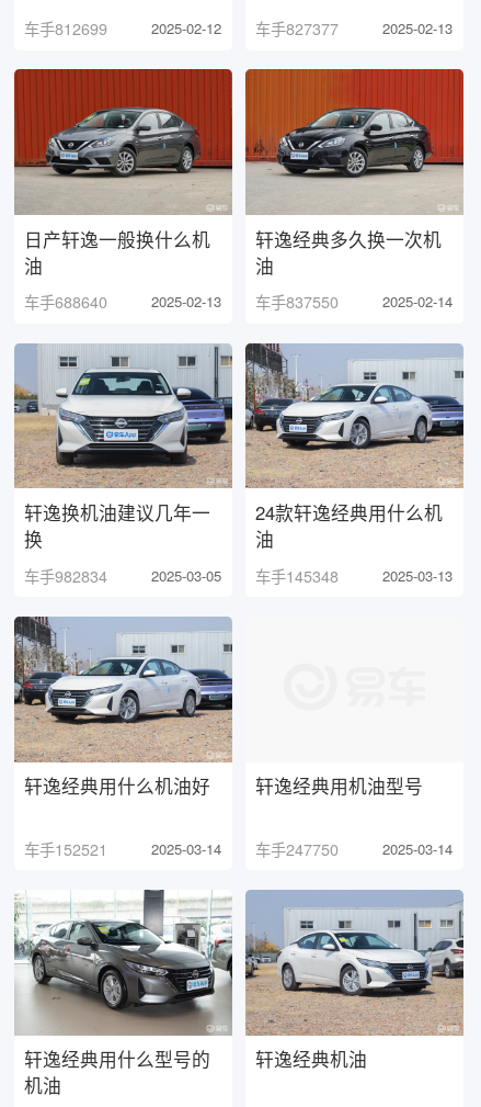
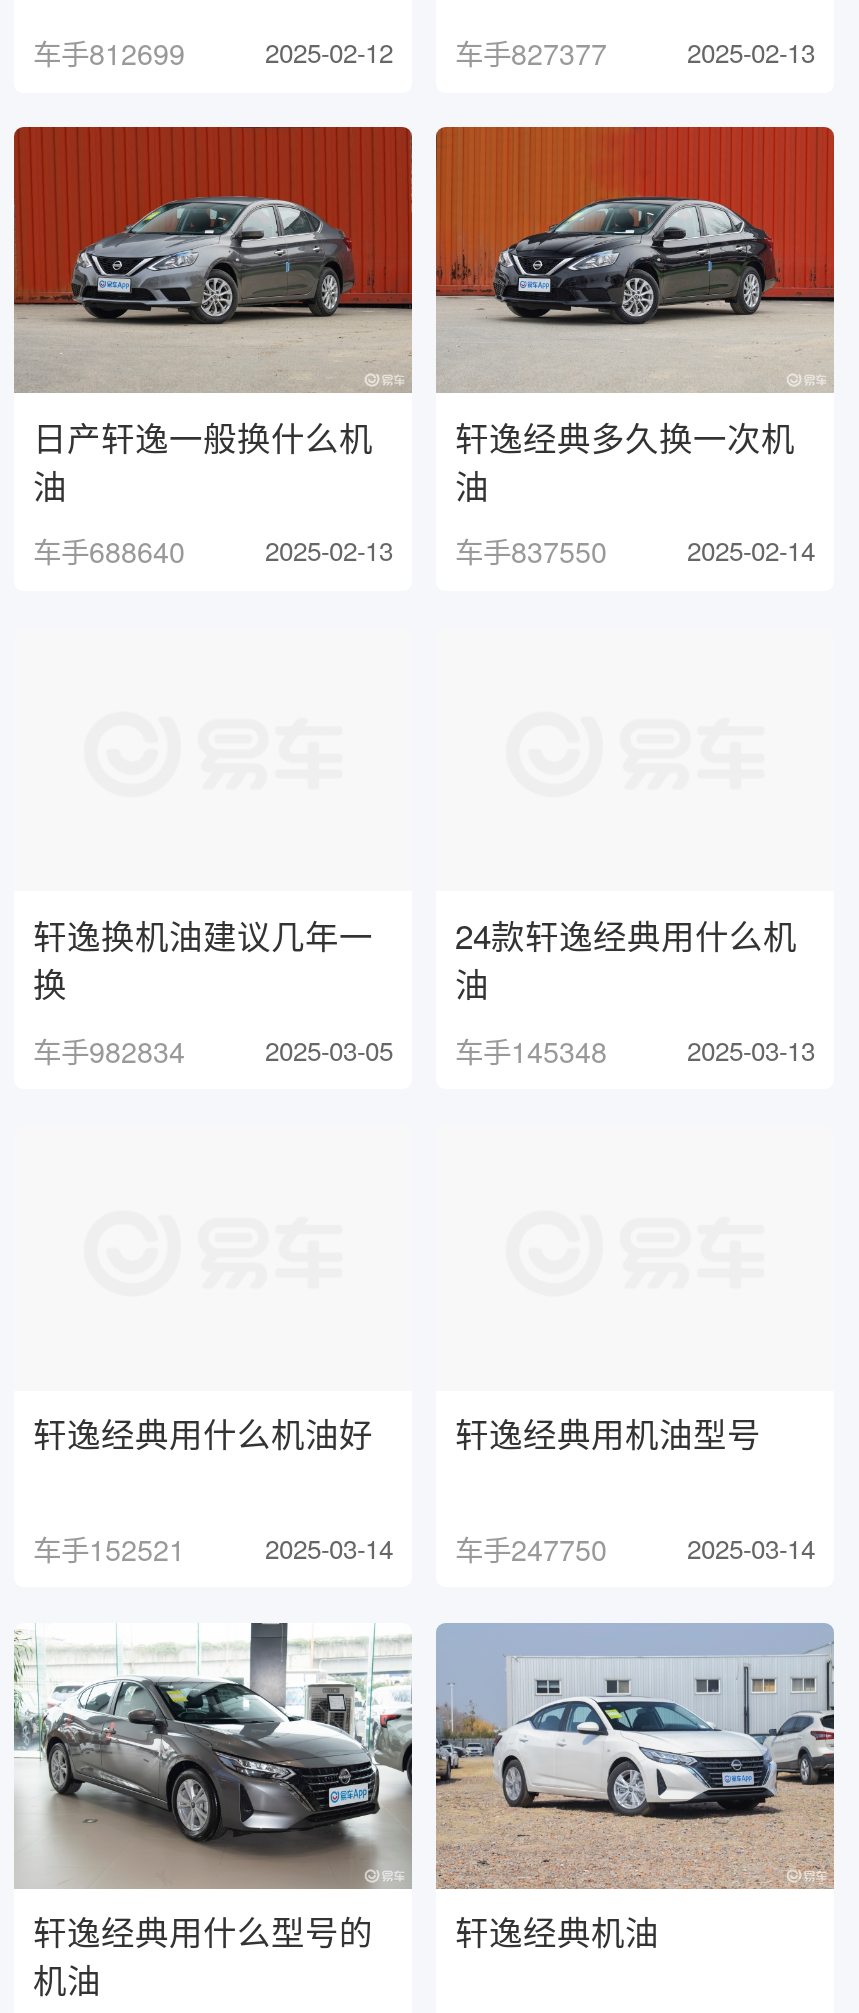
[13,343,233,489] [image] -> none
[244,342,465,489] [image] -> none
[13,615,233,764] [image] -> none

